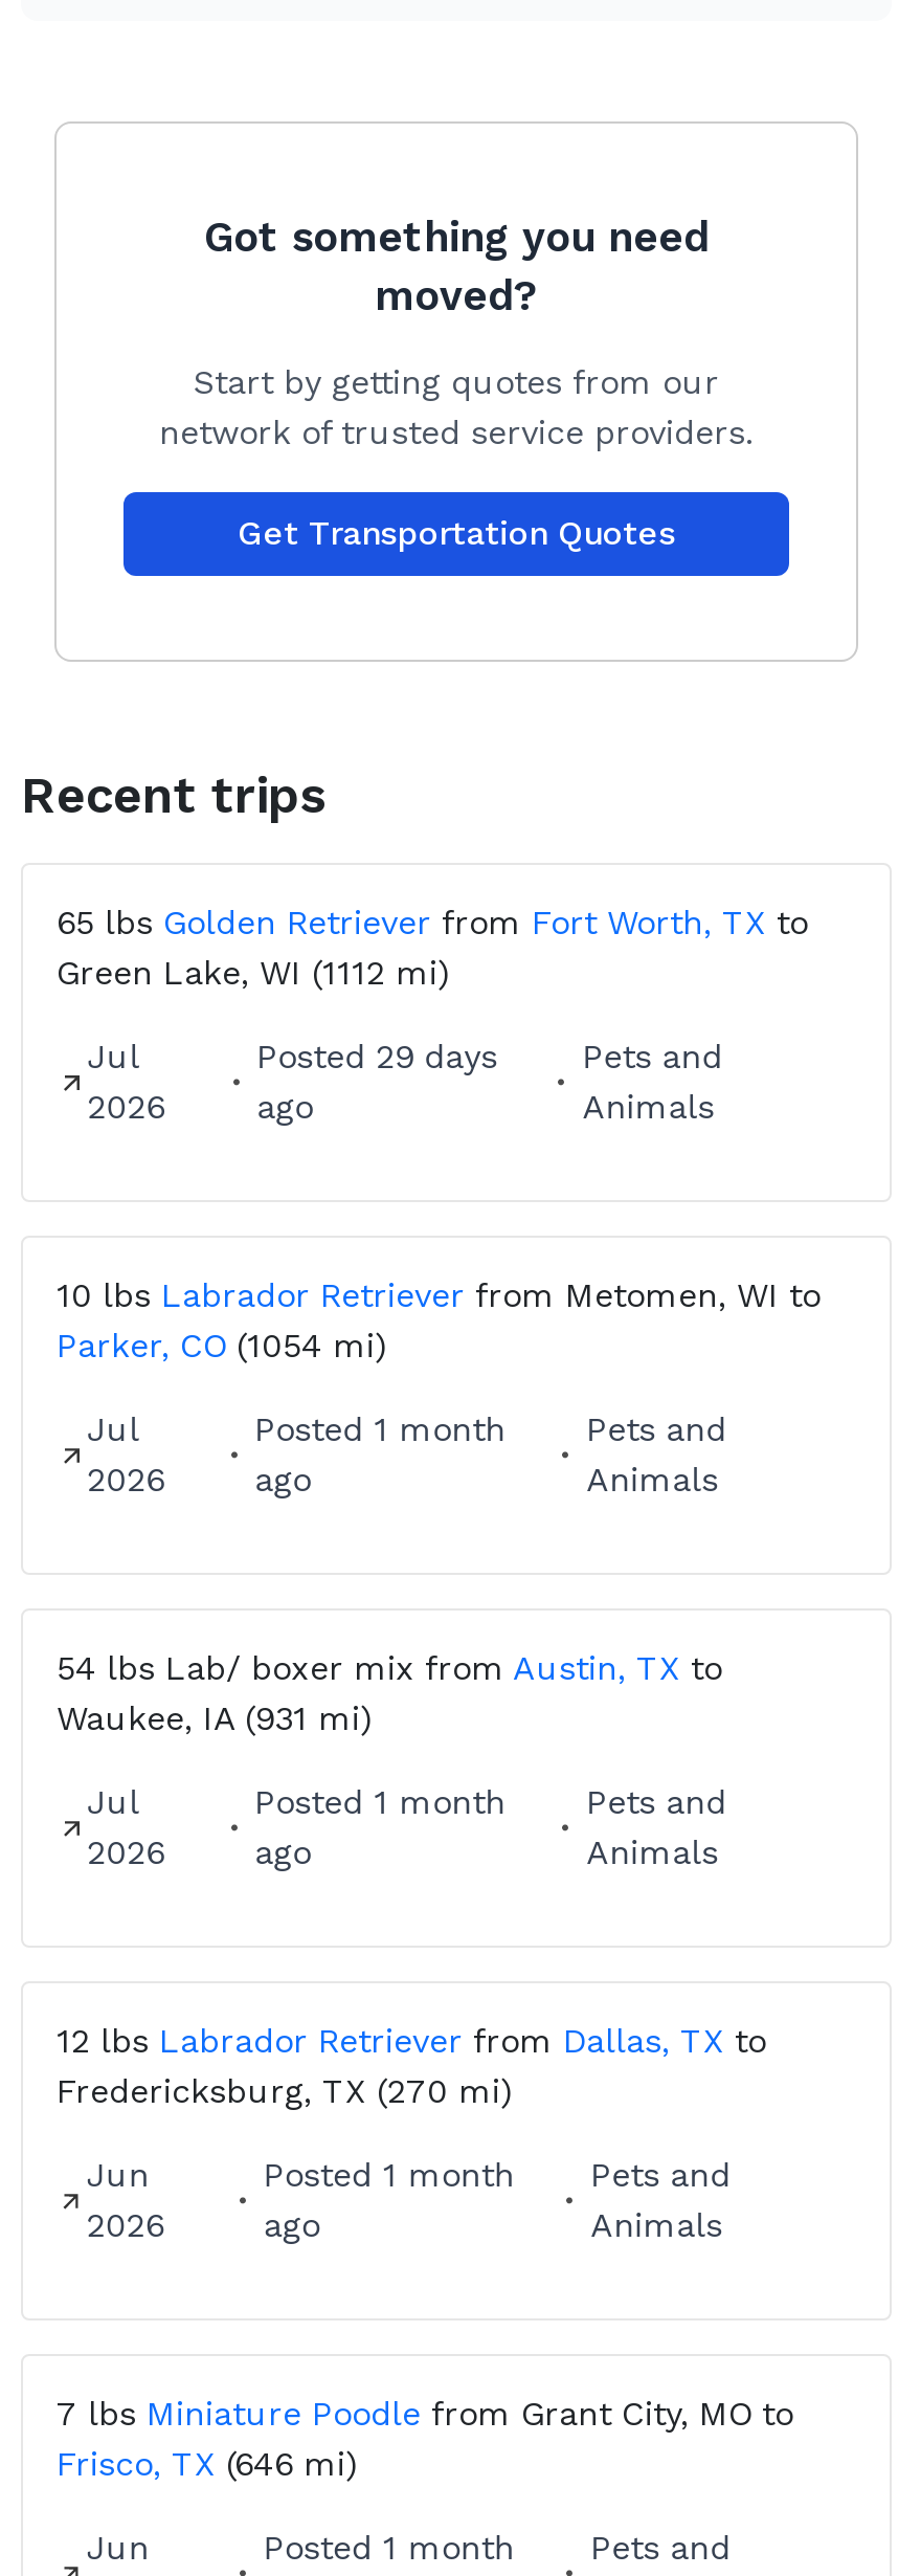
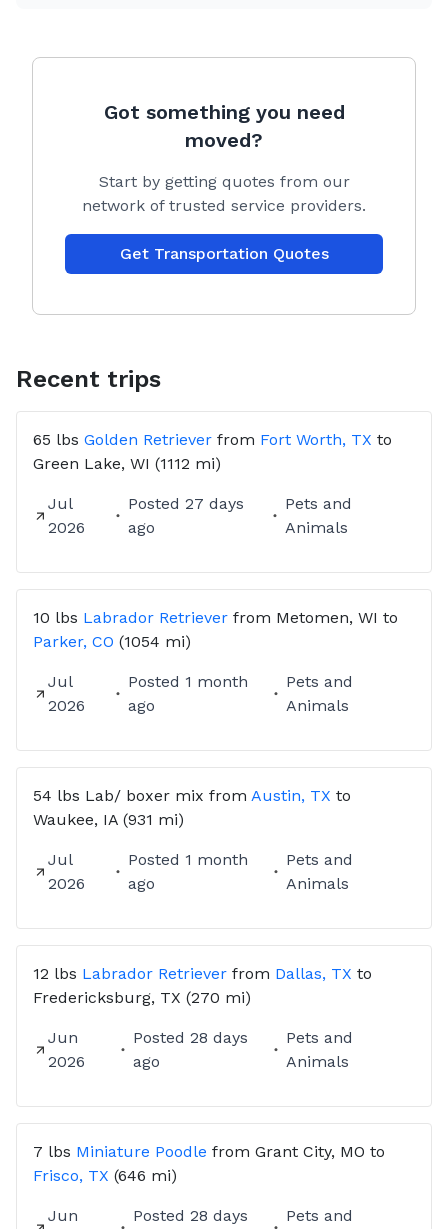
[257,1037,498,1076] Posted 29 days -> [128,494,244,513] Posted 27 days
[264,2155,515,2195] Posted 1 month -> [133,1028,248,1047] Posted 28 days
[264,2528,515,2568] Posted 1 month -> [133,1206,248,1225] Posted 28 days

